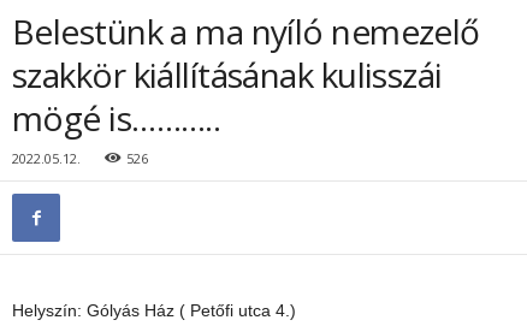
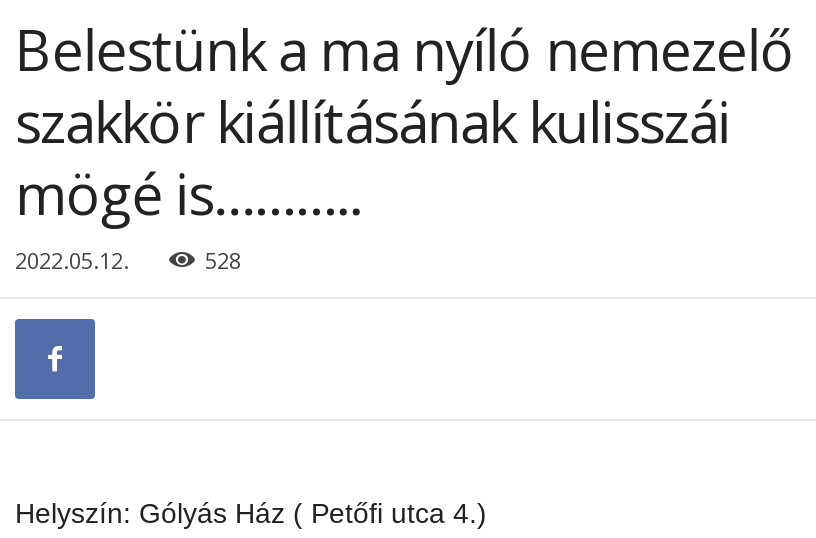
[126,149,148,167] 526 -> [205,245,241,275] 528

